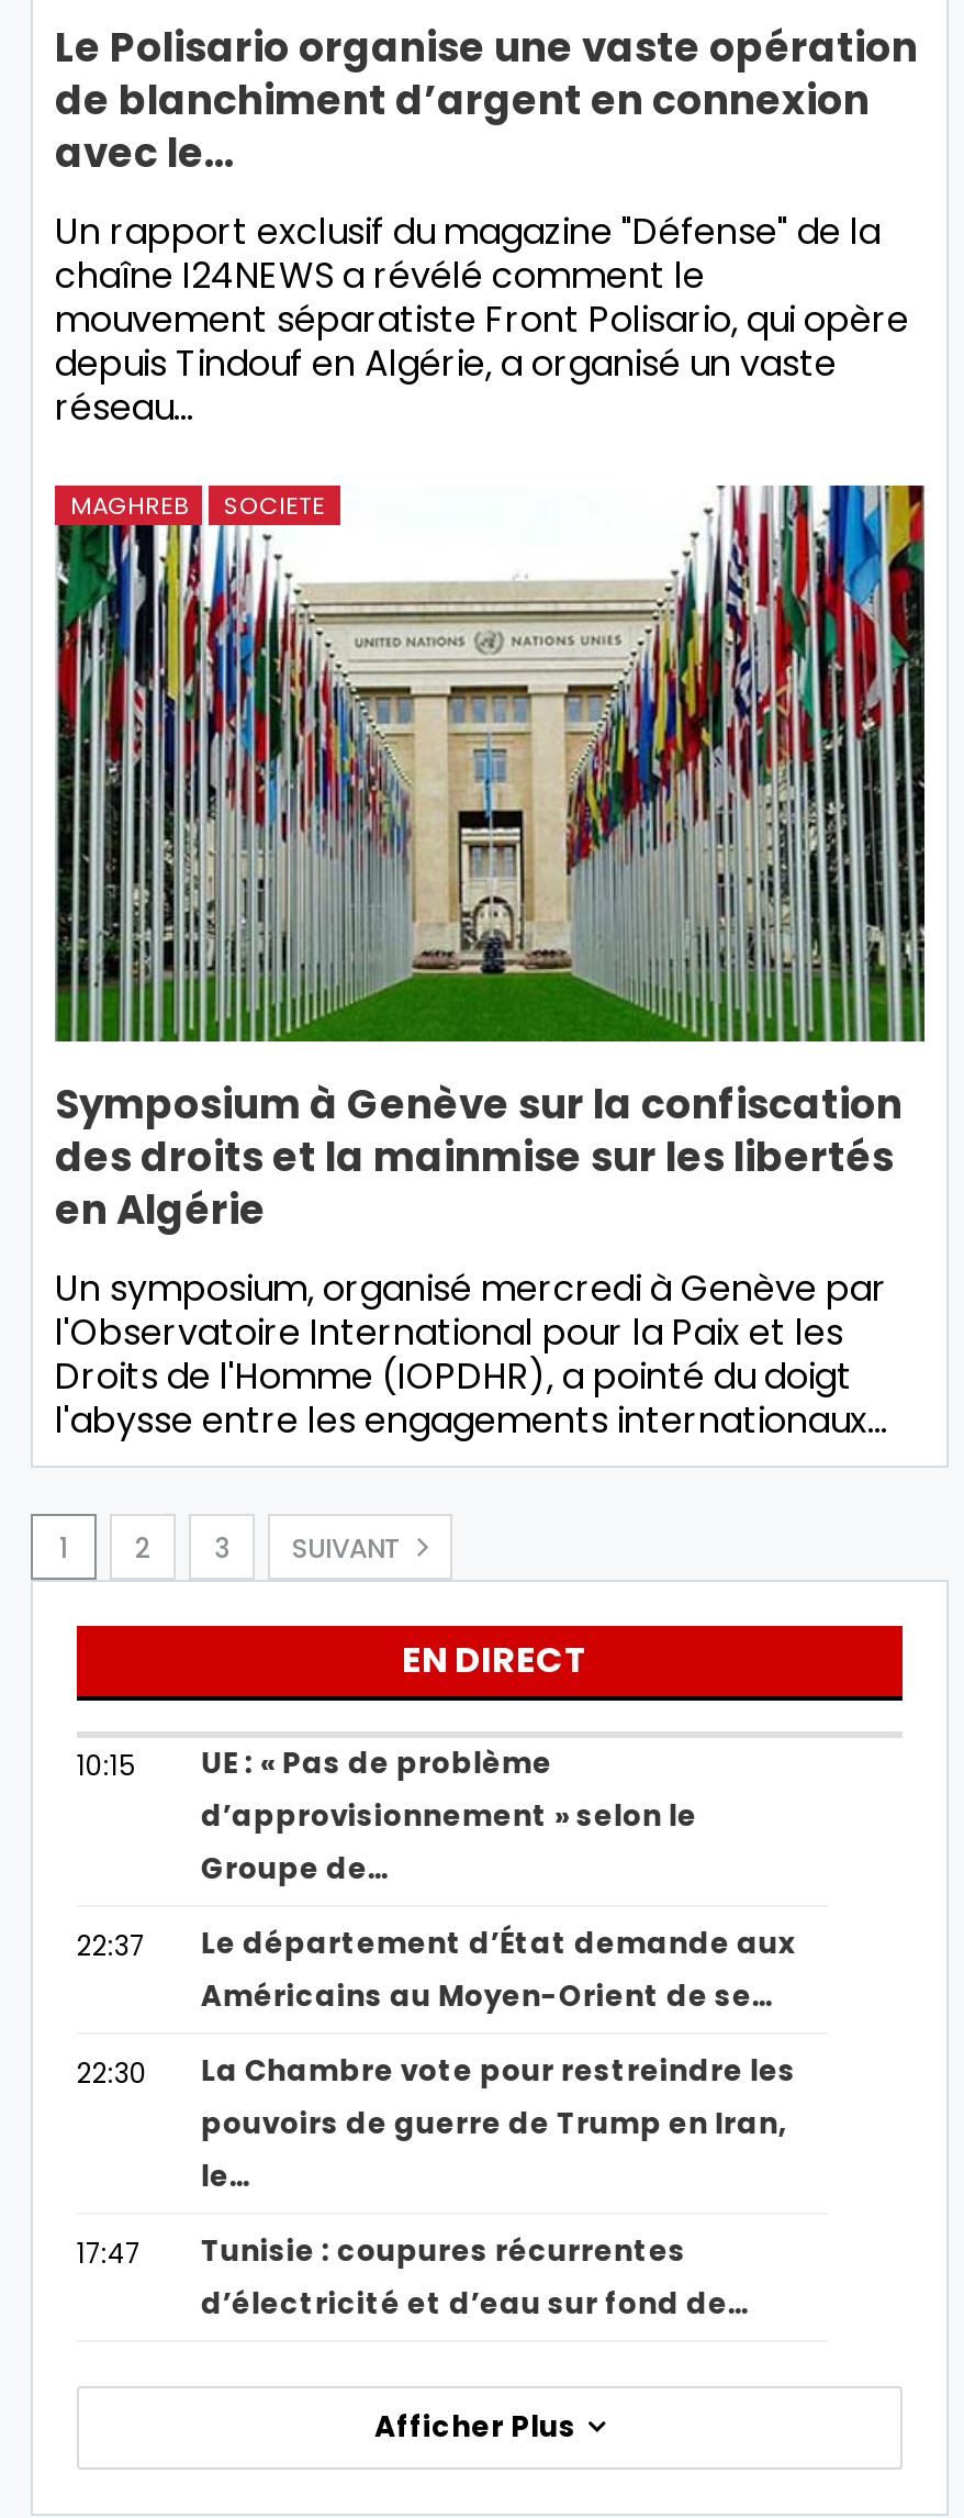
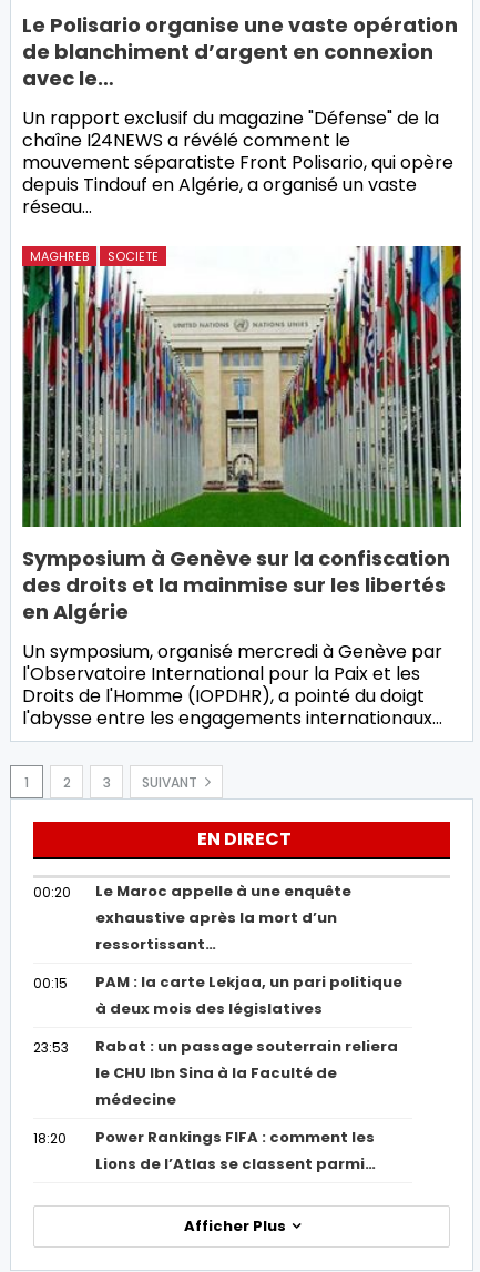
[77,1742,697,1890] 10:15 | UE : « Pas de problème | d’approvisionnement » selon le | Groupe de… -> [33,881,352,955] 00:20 | Le Maroc appelle à une enquête | exhaustive après la mort d’un | ressortissant…
[77,1923,796,2017] 22:37 | Le département d’État demande aux | Américains au Moyen-Orient de se… -> [33,971,403,1019] 00:15 | PAM : la carte Lekjaa, un pari politique | à deux mois des législatives
[77,2050,796,2197] 22:30 | La Chambre vote pour restreindre les | pouvoirs de guerre de Trump en Iran, | le… -> [33,1036,398,1110] 23:53 | Rabat : un passage souterrain reliera | le CHU Ibn Sina à la Faculté de | médecine
[77,2230,750,2325] 17:47 | Tunisie : coupures récurrentes | d’électricité et d’eau sur fond de… -> [33,1127,376,1174] 18:20 | Power Rankings FIFA : comment les | Lions de l’Atlas se classent parmi…

